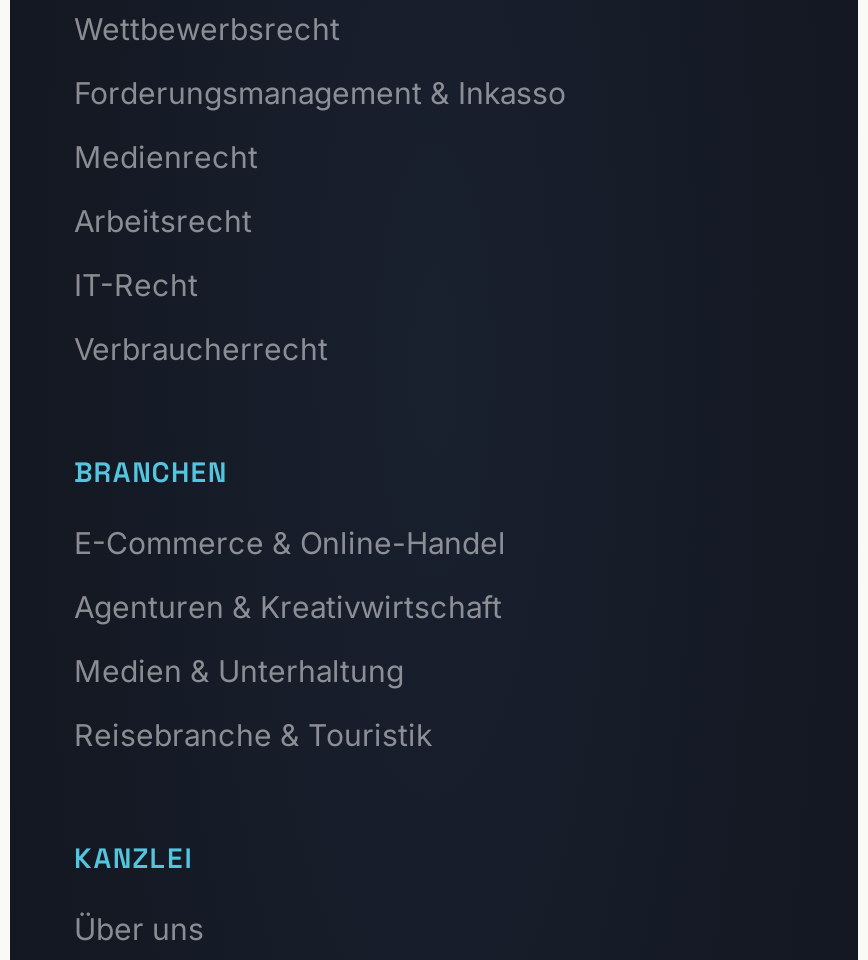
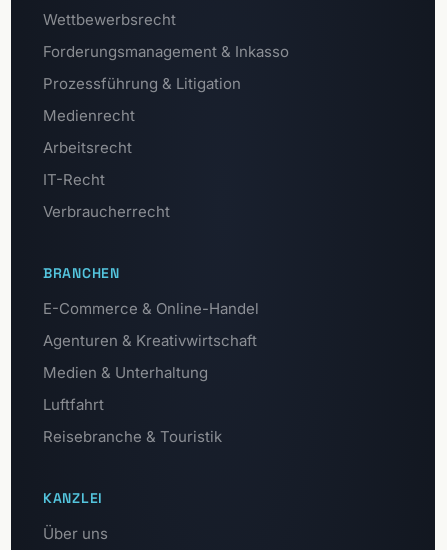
none -> [43,74,241,93] Prozessführung & Litigation
none -> [43,395,104,414] Luftfahrt

